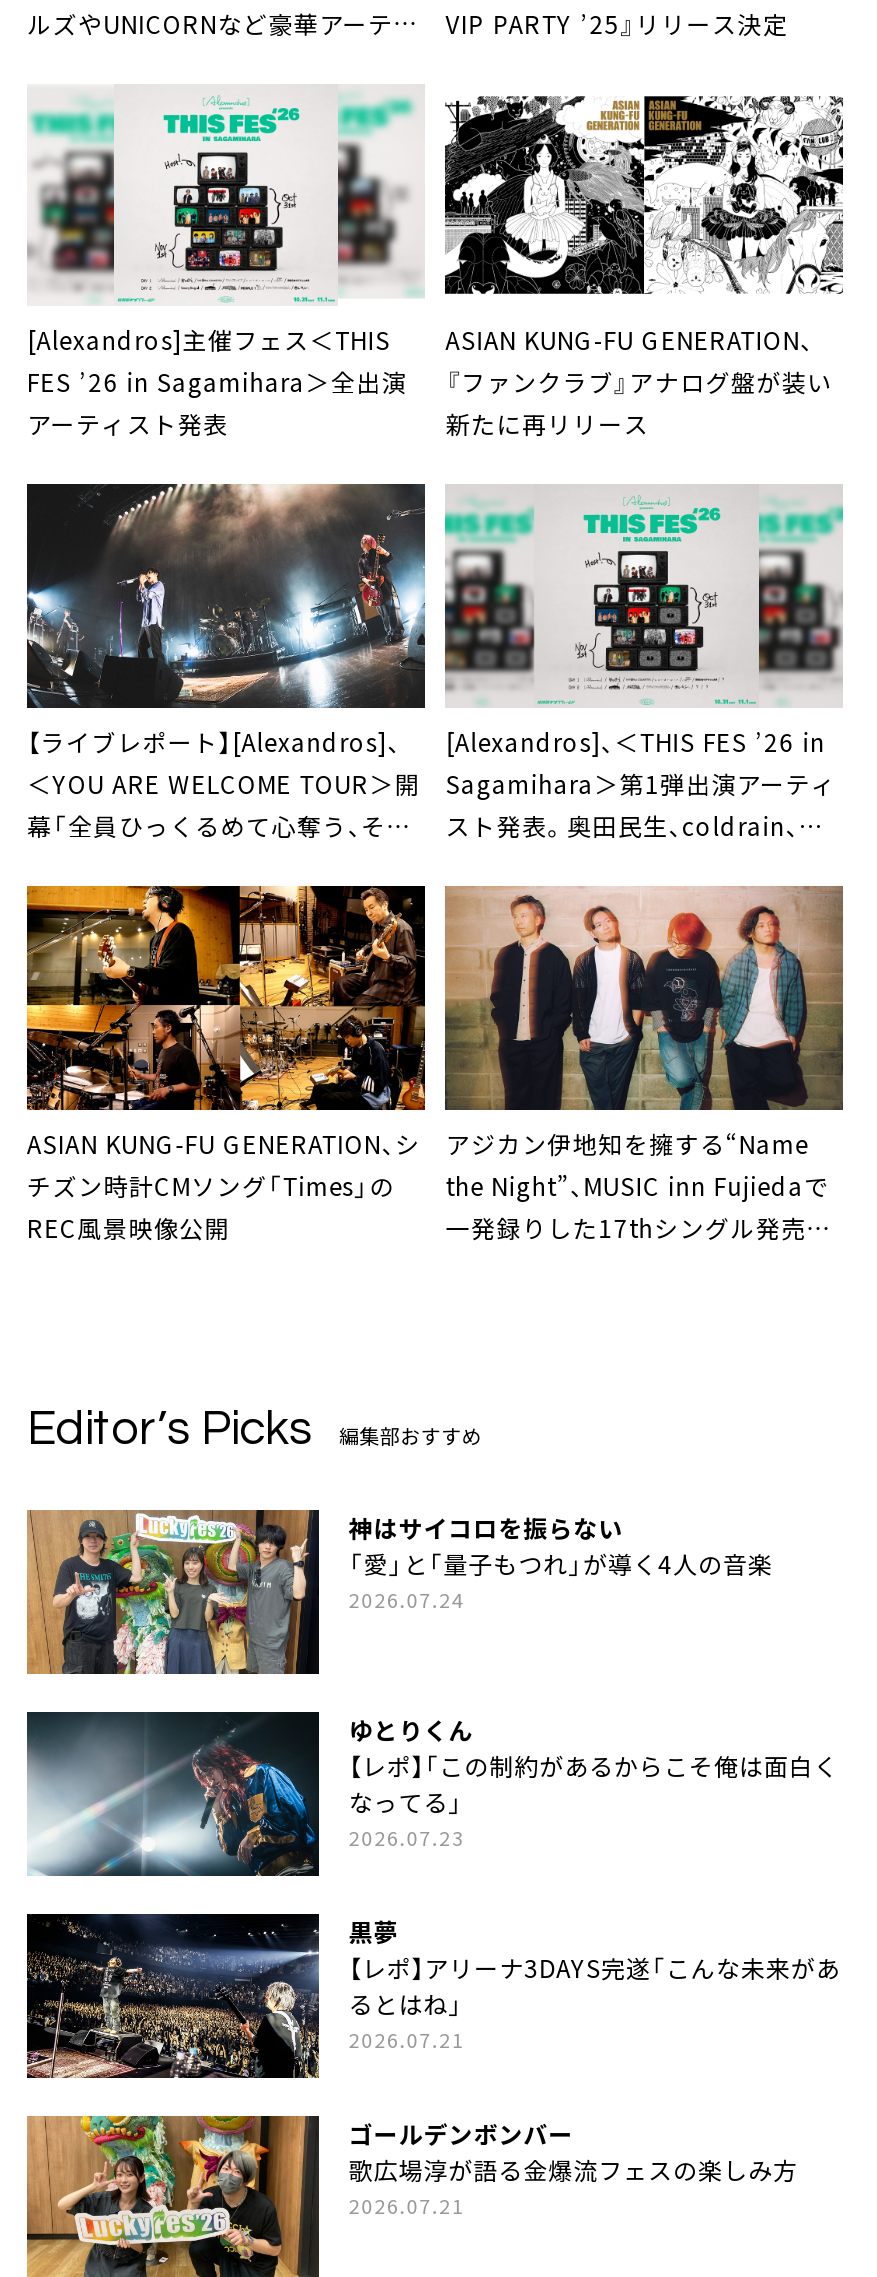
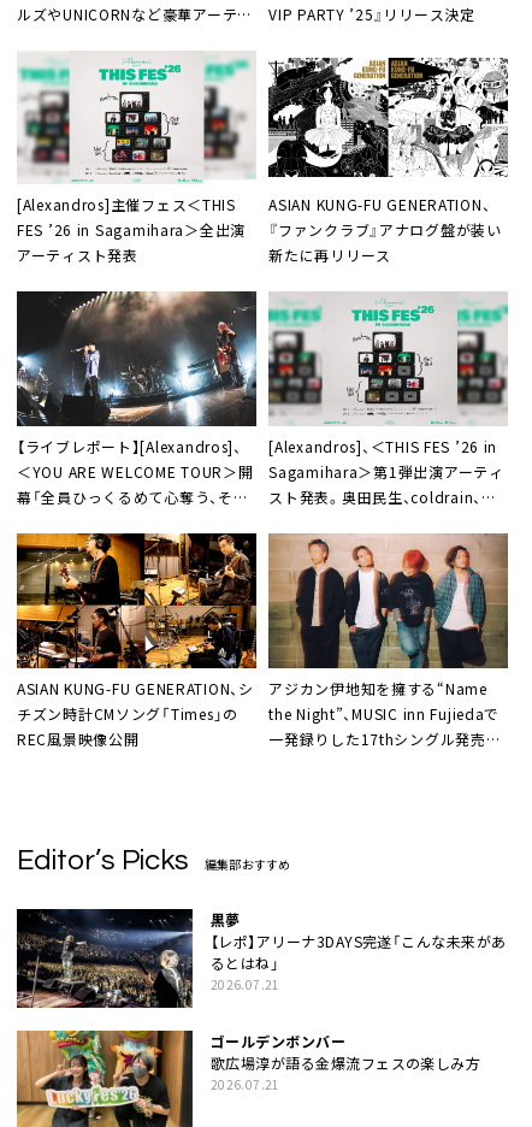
[25,1508,773,1676] [image] | 神はサイコロを振らない | 「愛」と「量子もつれ」が導く4人の音楽 | 2026.07.24 -> none
[25,1710,839,1878] [image] | ゆとりくん | 【レポ】「この制約があるからこそ俺は面白く | なってる」 | 2026.07.23 -> none

